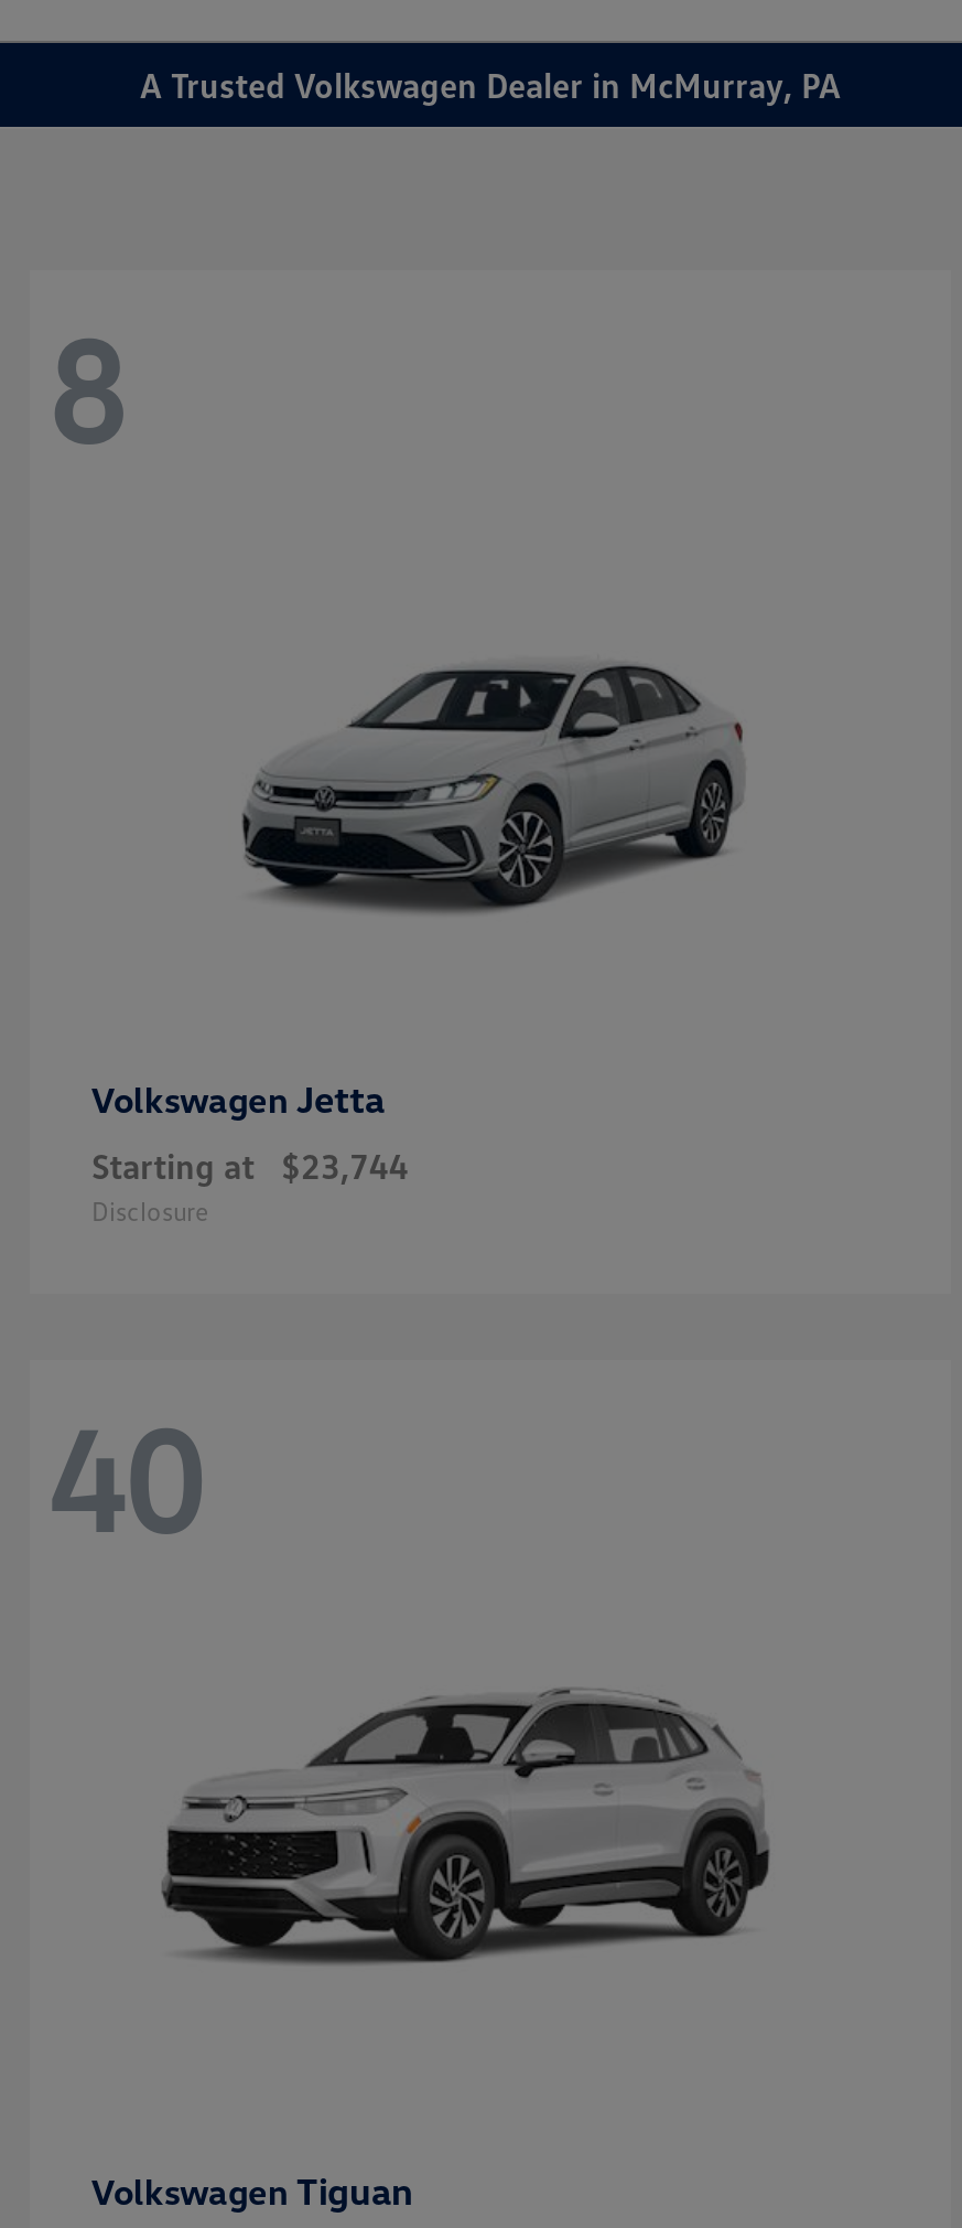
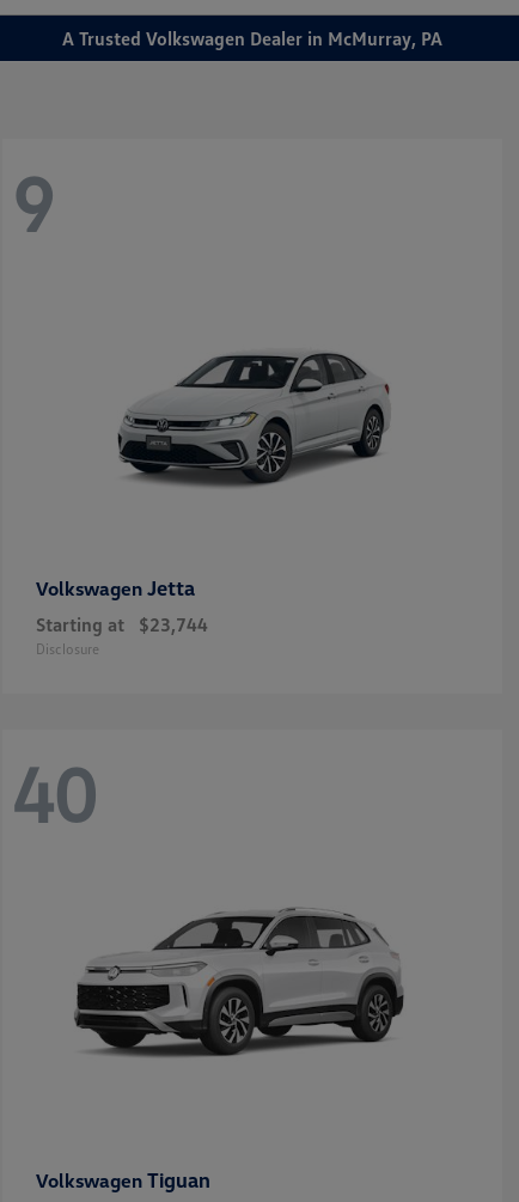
[47,300,125,473] 8 -> [12,155,54,248] 9

